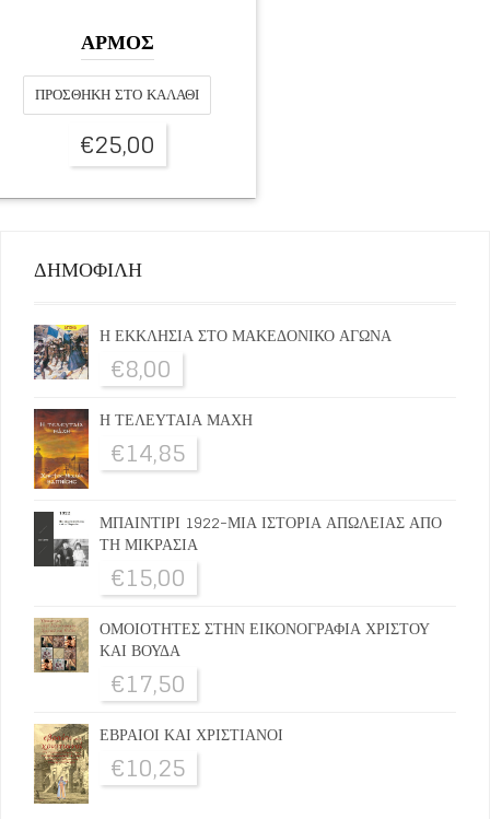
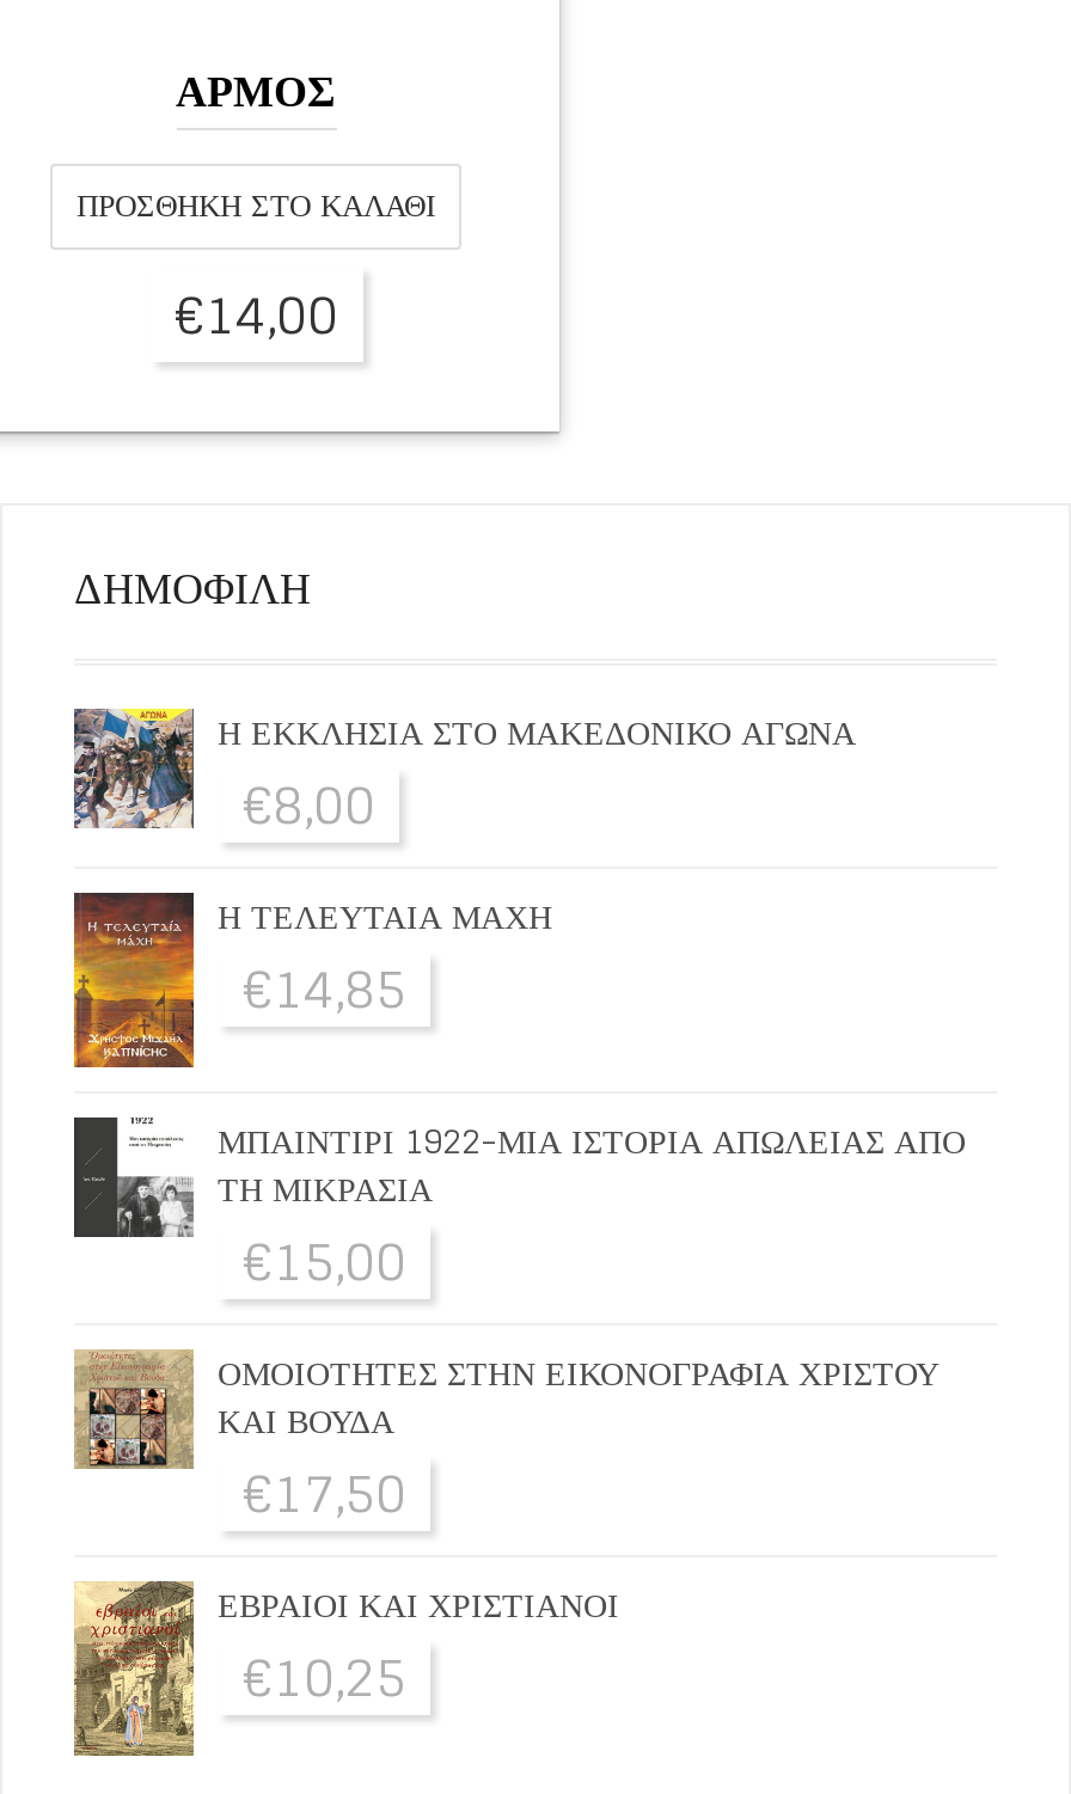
[79,122,155,166] €25,00 -> [173,267,338,362] €14,00

